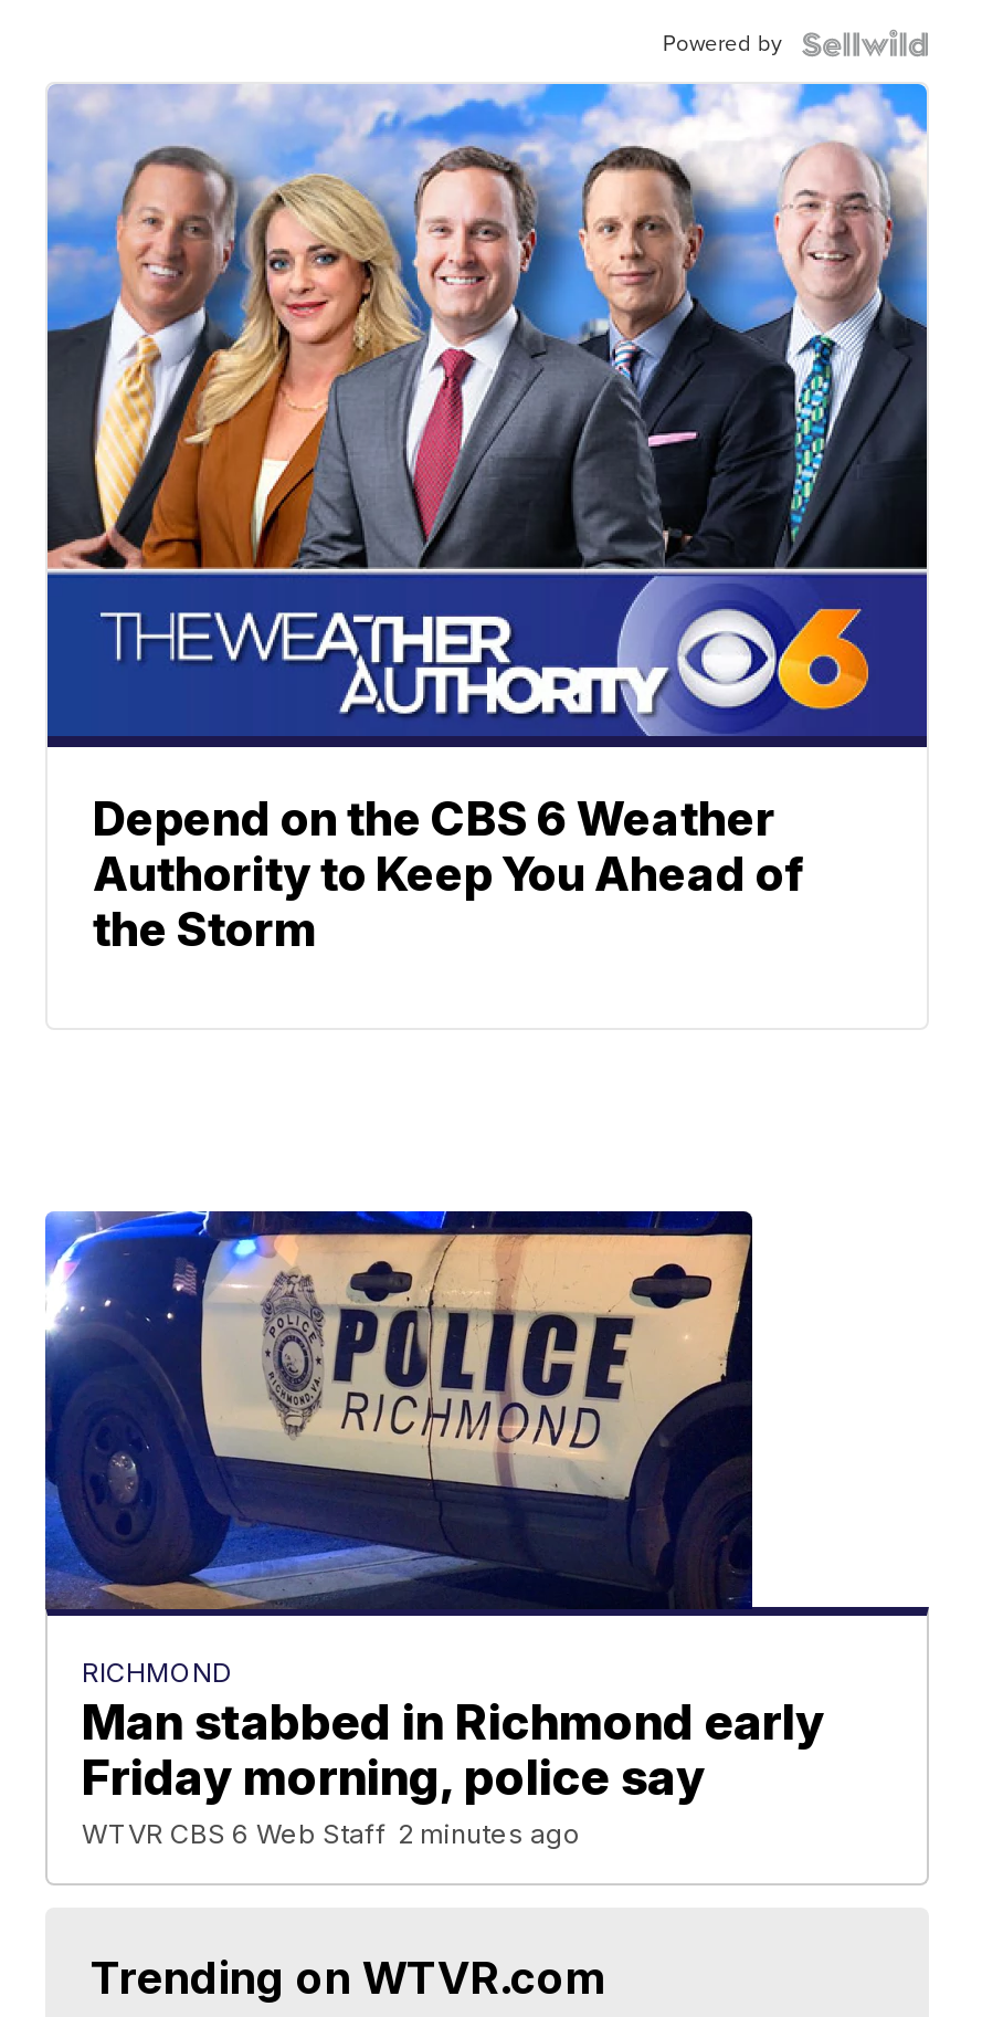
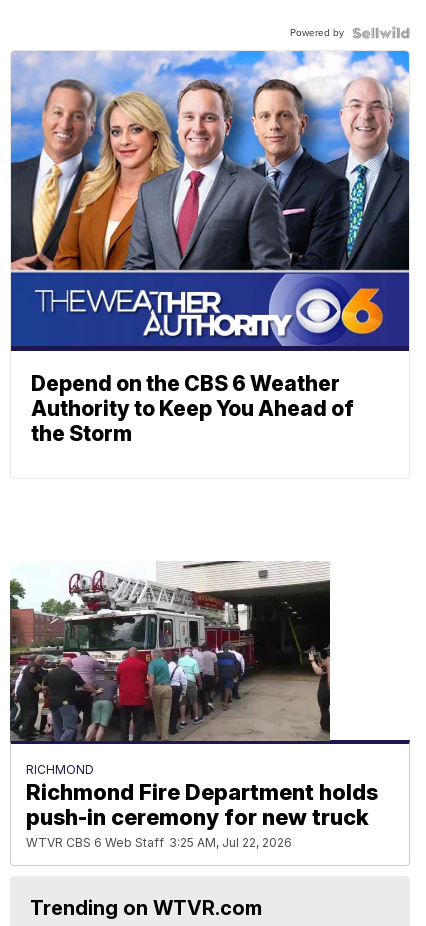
[43,1209,824,1851] [image] | Man stabbed in Richmond early | Friday morning, police say | WTVR CBS 6 Web Staff 2 minutes ago -> [9,560,378,850] [image] | Richmond Fire Department holds | push-in ceremony for new truck | WTVR CBS 6 Web Staff 3:25 AM, Jul 22, 2026

